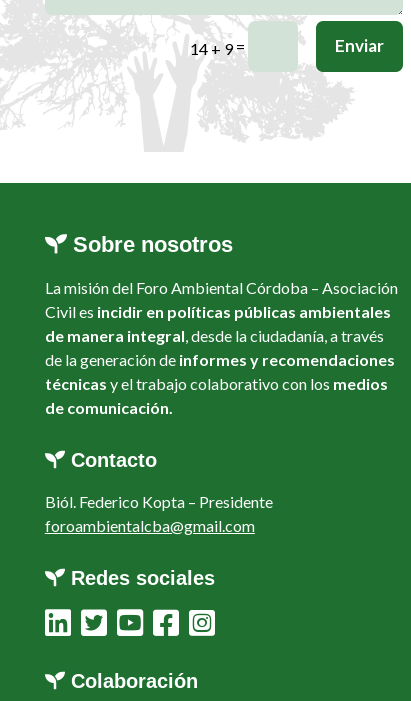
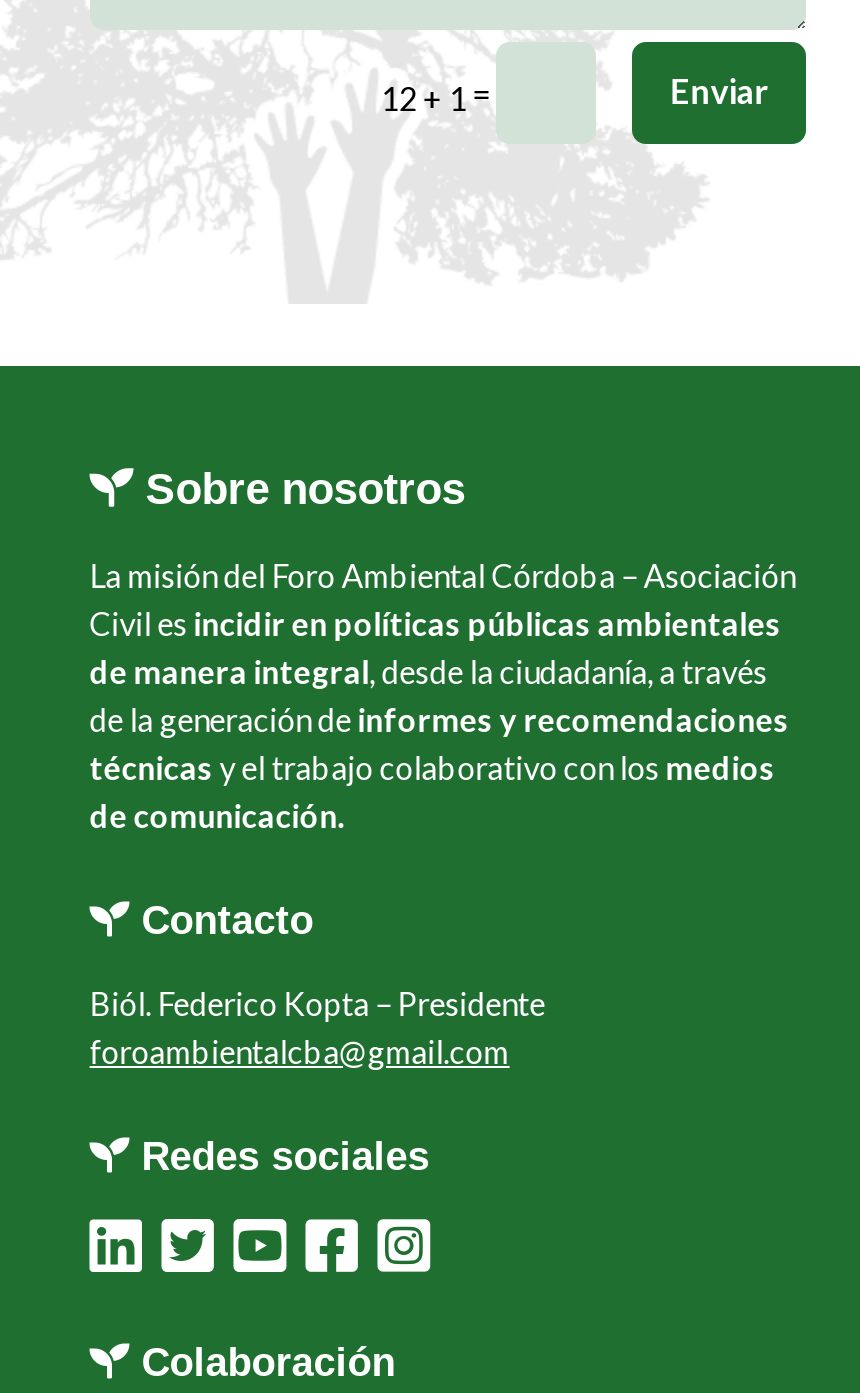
[190,37,248,58] 14 + 9 = -> [380,74,496,116] 12 + 1 =

